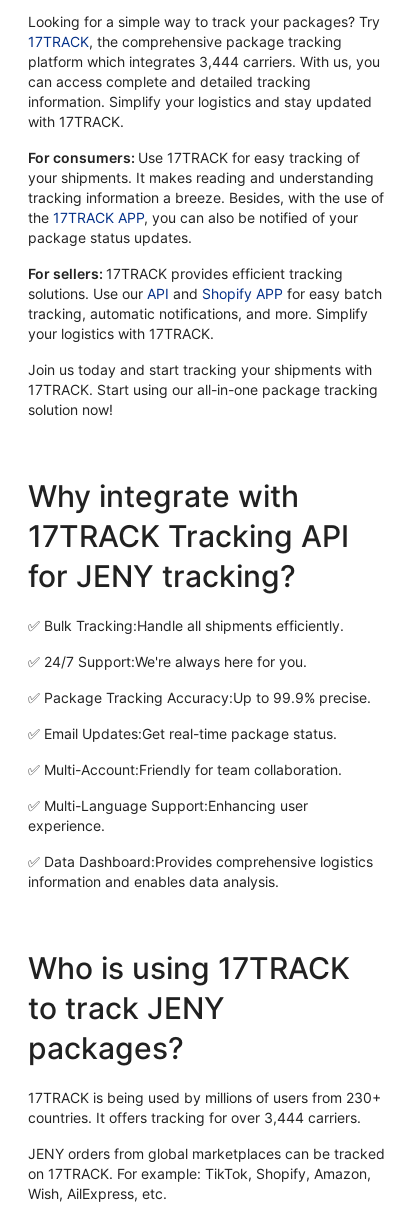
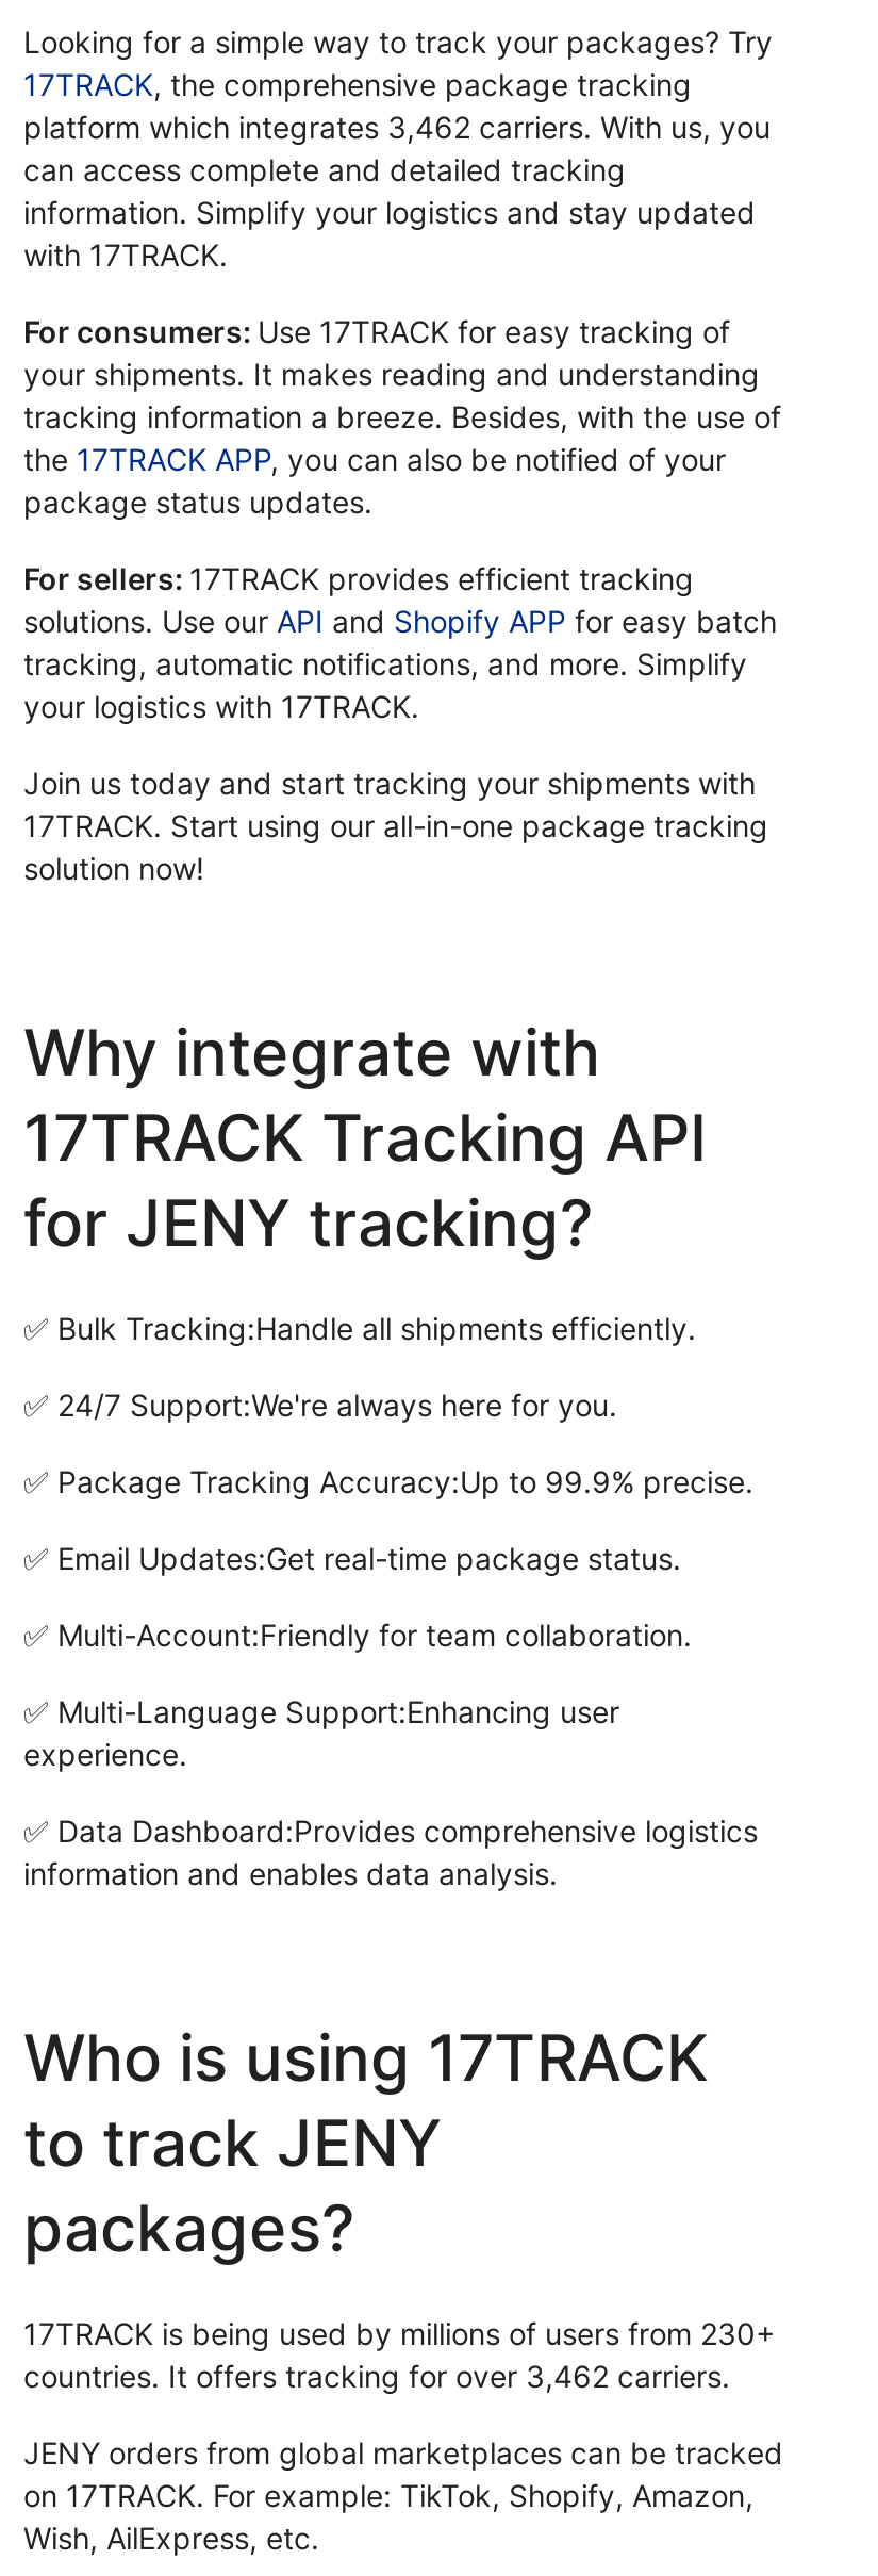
[28,53,380,70] platform which integrates 3,444 carriers. With us, you -> [23,109,771,146] platform which integrates 3,462 carriers. With us, you
[28,1109,361,1126] countries. It offers tracking for over 3,444 carriers. -> [23,2359,730,2395] countries. It offers tracking for over 3,462 carriers.

